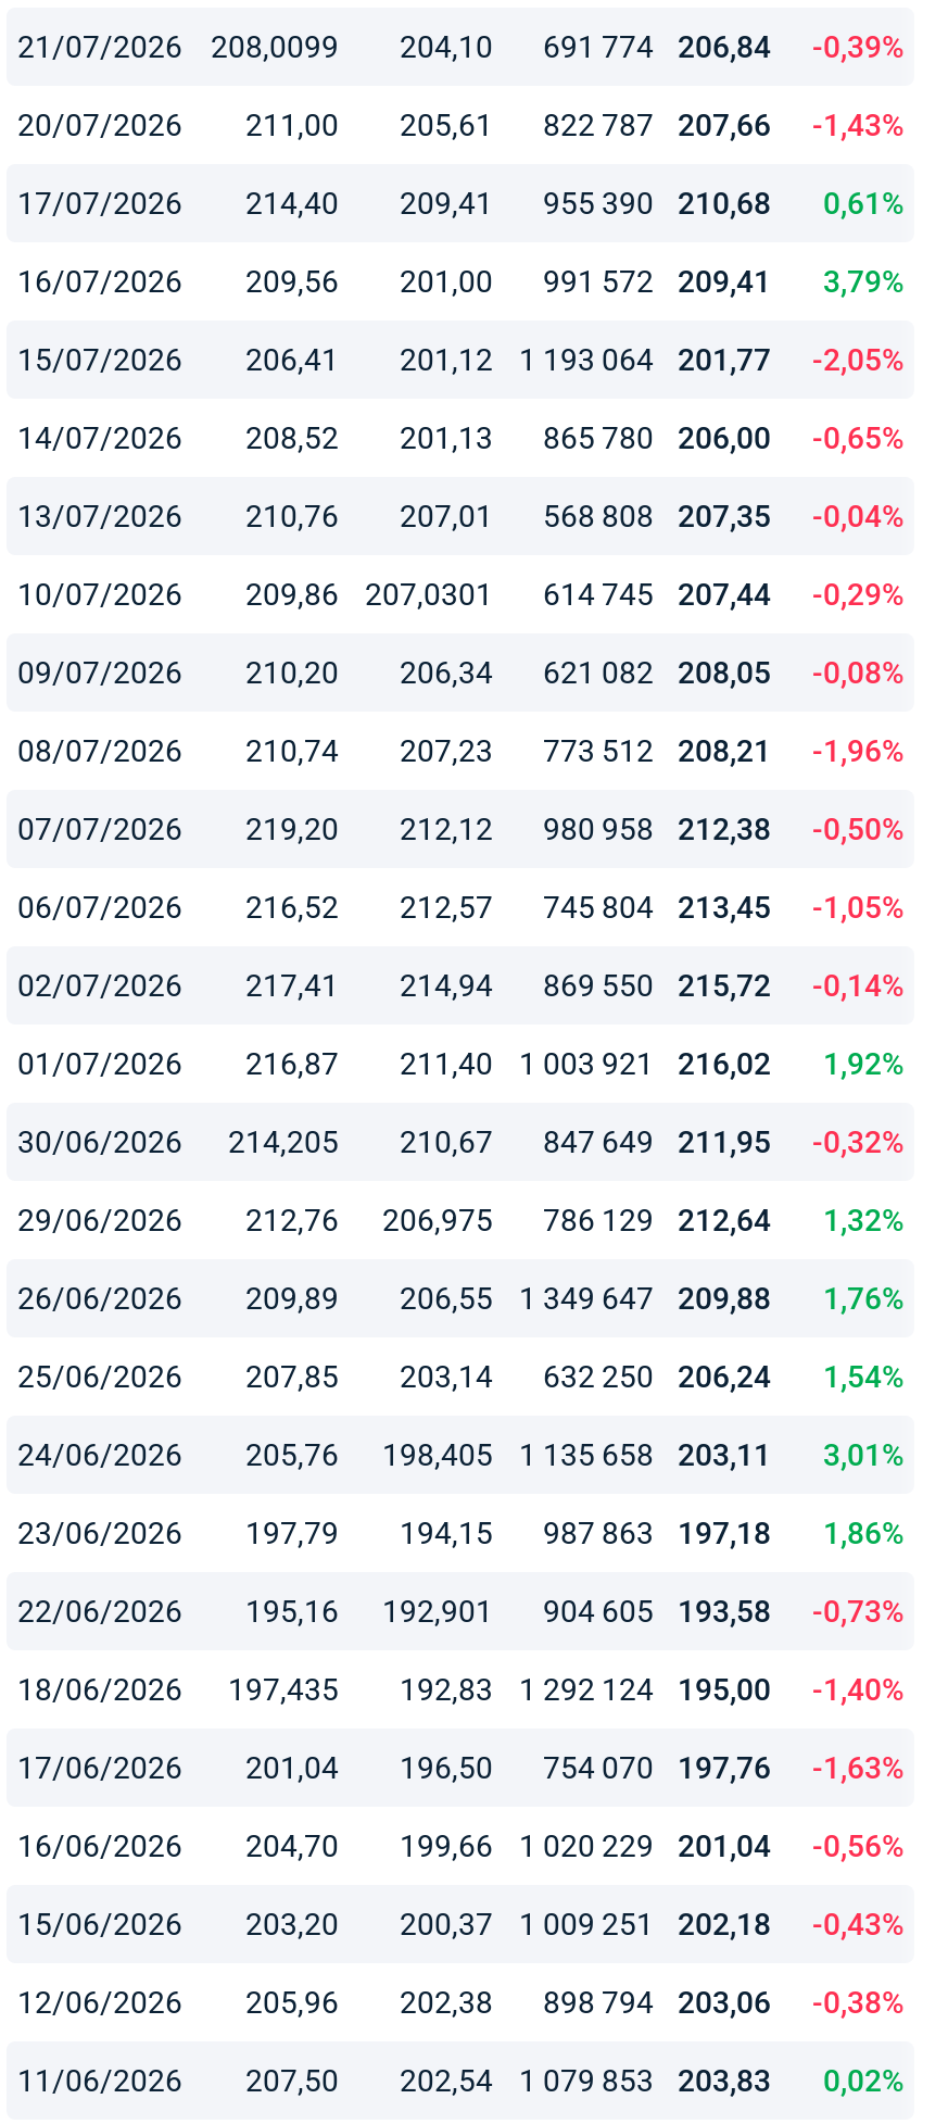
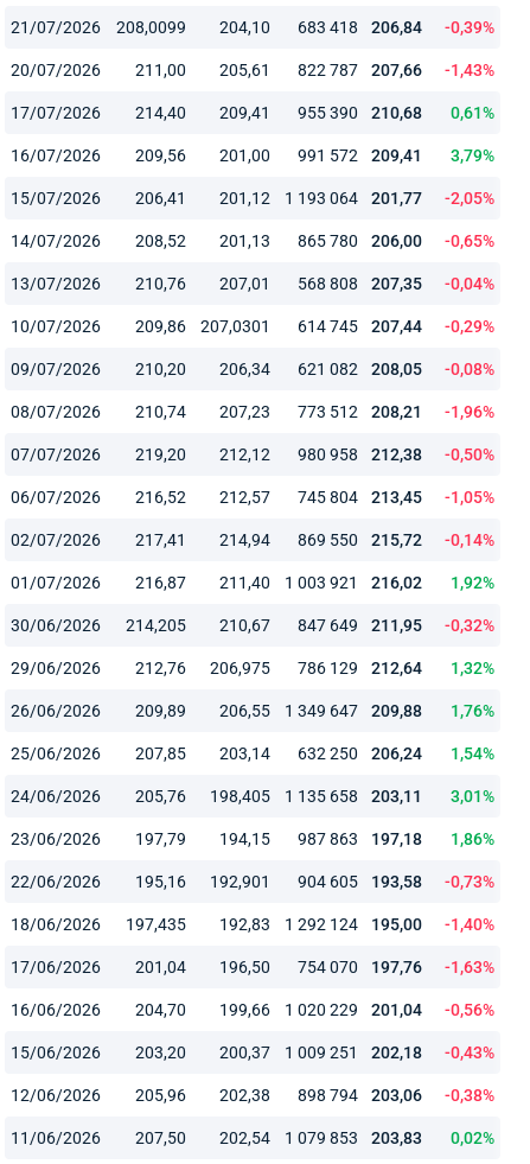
[17,29,903,63] 21/07/2026 208,0099 204,10 691 774 206,84 -0,39% -> [11,17,494,36] 21/07/2026 208,0099 204,10 683 418 206,84 -0,39%

